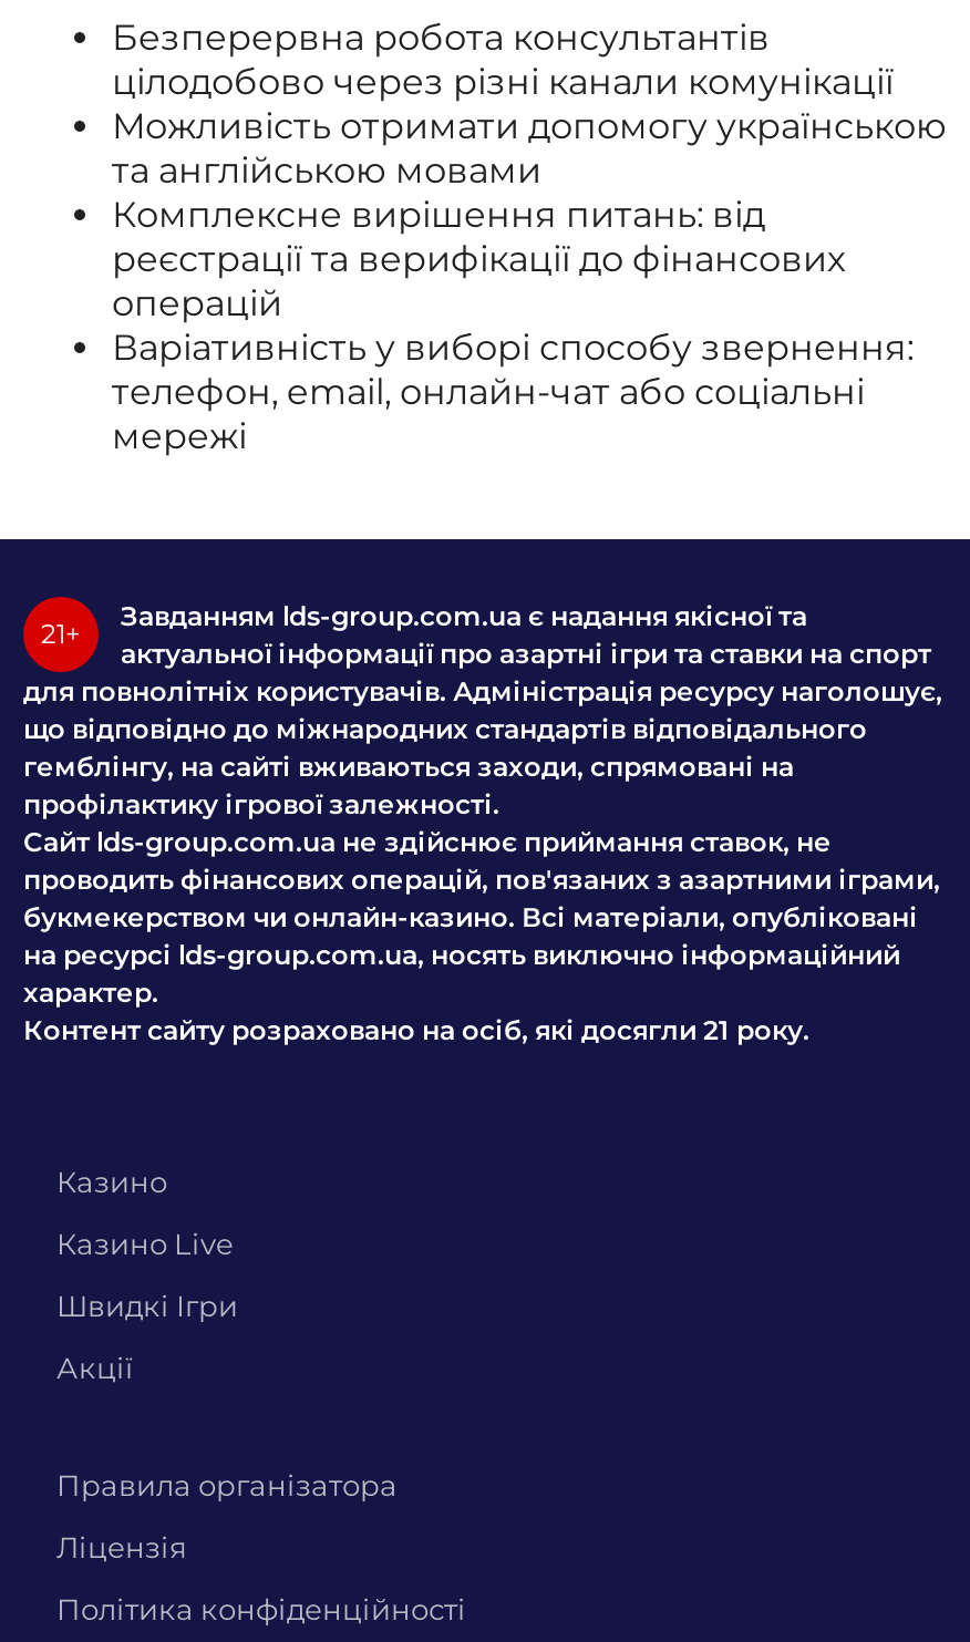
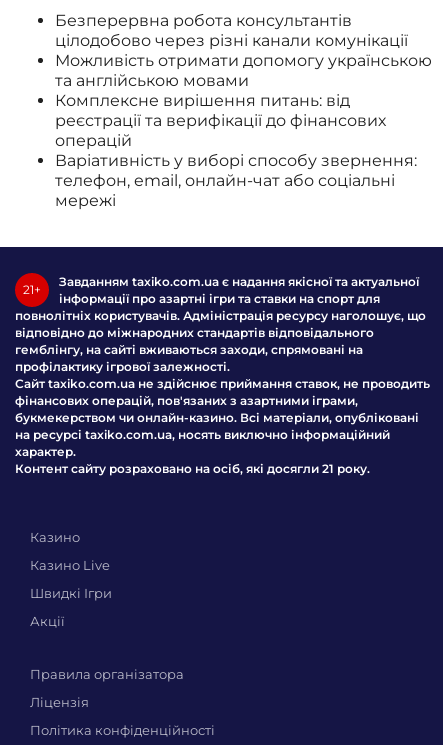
[23,600,942,746] Завданням lds-group.com.ua є надання якісної та | актуальної інформації про азартні ігри та ставки на спорт | для повнолітніх користувачів. Адміністрація ресурсу наголошує, | що відповідно до міжнародних стандартів відповідального -> [15,274,426,340] Завданням taxiko.com.ua є надання якісної та актуальної | інформації про азартні ігри та ставки на спорт для | повнолітніх користувачів. Адміністрація ресурсу наголошує, що | відповідно до міжнародних стандартів відповідального
[23,826,940,896] Сайт lds-group.com.ua не здійснює приймання ставок, не | проводить фінансових операцій, пов'язаних з азартними іграми, -> [15,376,430,408] Сайт taxiko.com.ua не здійснює приймання ставок, не проводить | фінансових операцій, пов'язаних з азартними іграми,
[23,938,900,972] на ресурсі lds-group.com.ua, носять виключно інформаційний -> [15,427,390,442] на ресурсі taxiko.com.ua, носять виключно інформаційний

